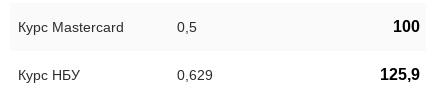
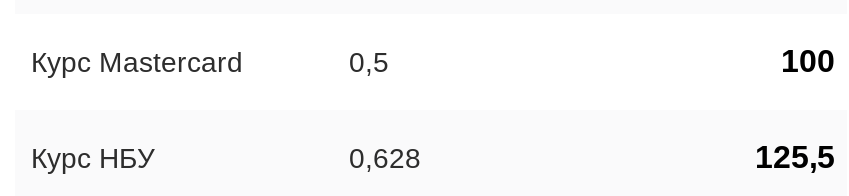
[177,67,213,83] 0,629 -> [349,142,421,174] 0,628
[380,66,420,83] 125,9 -> [755,140,835,174] 125,5

